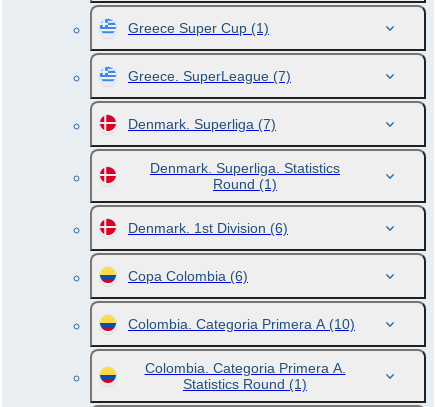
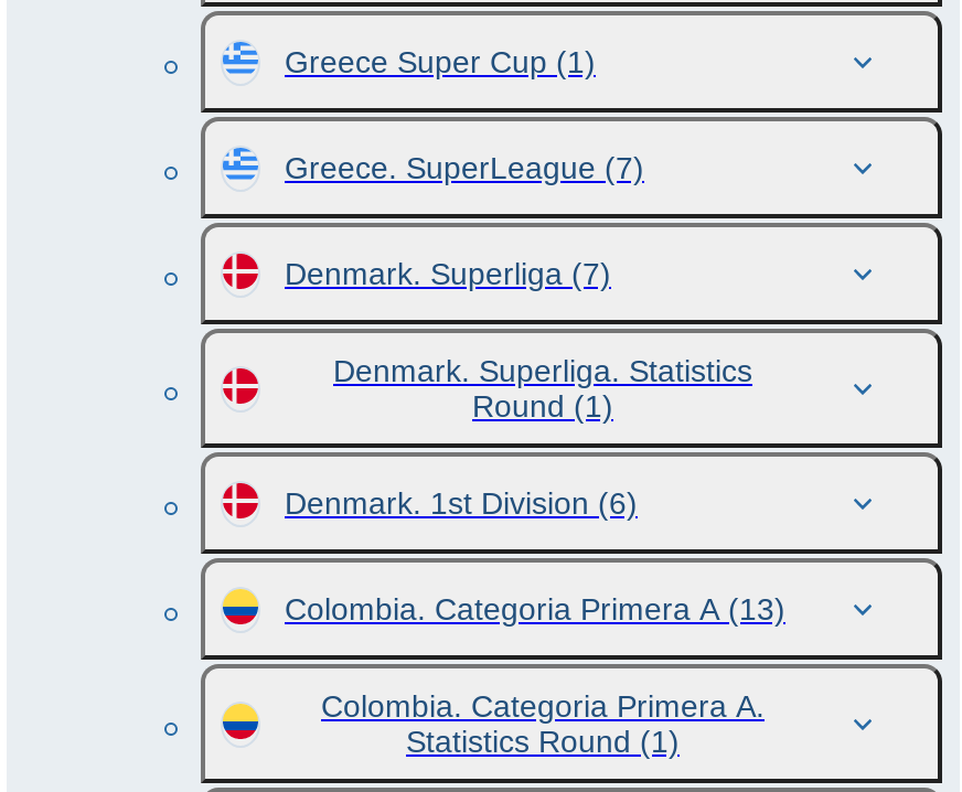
[128,268,355,332] Copa Colombia (6) | Colombia. Categoria Primera A (10) -> [285,591,785,627] Colombia. Categoria Primera A (13)

